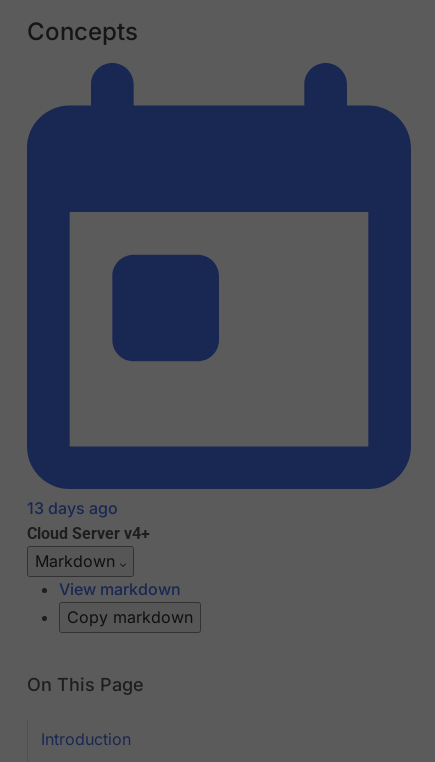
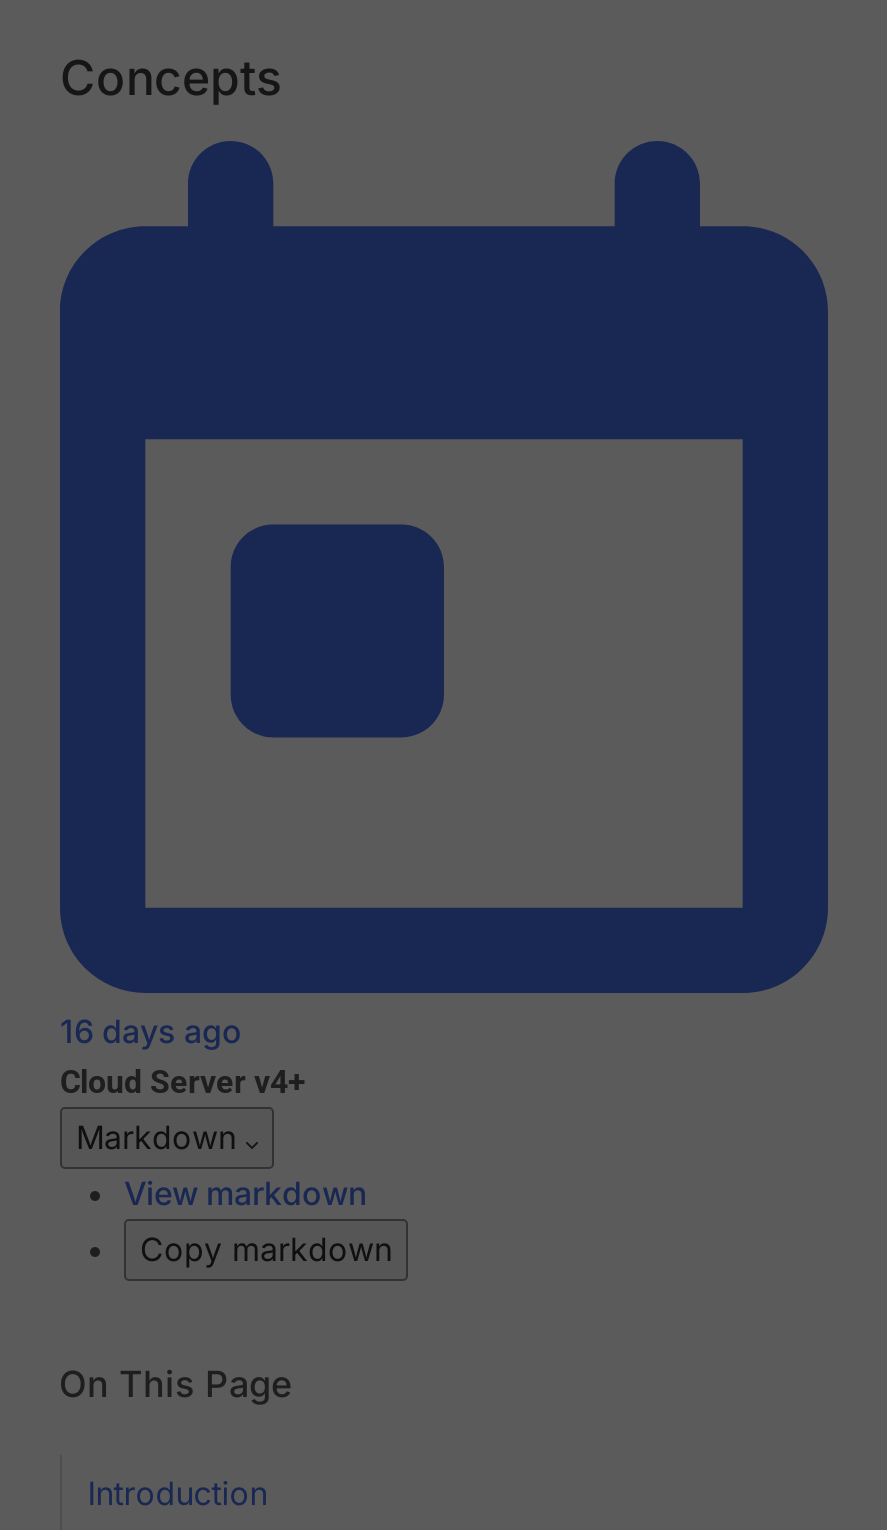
[27,498,118,518] 13 days ago -> [60,1012,242,1052] 16 days ago

